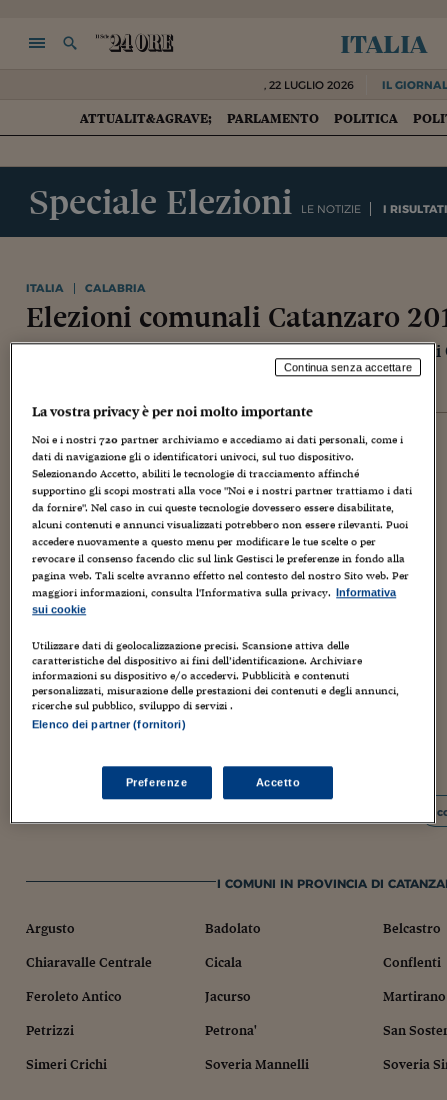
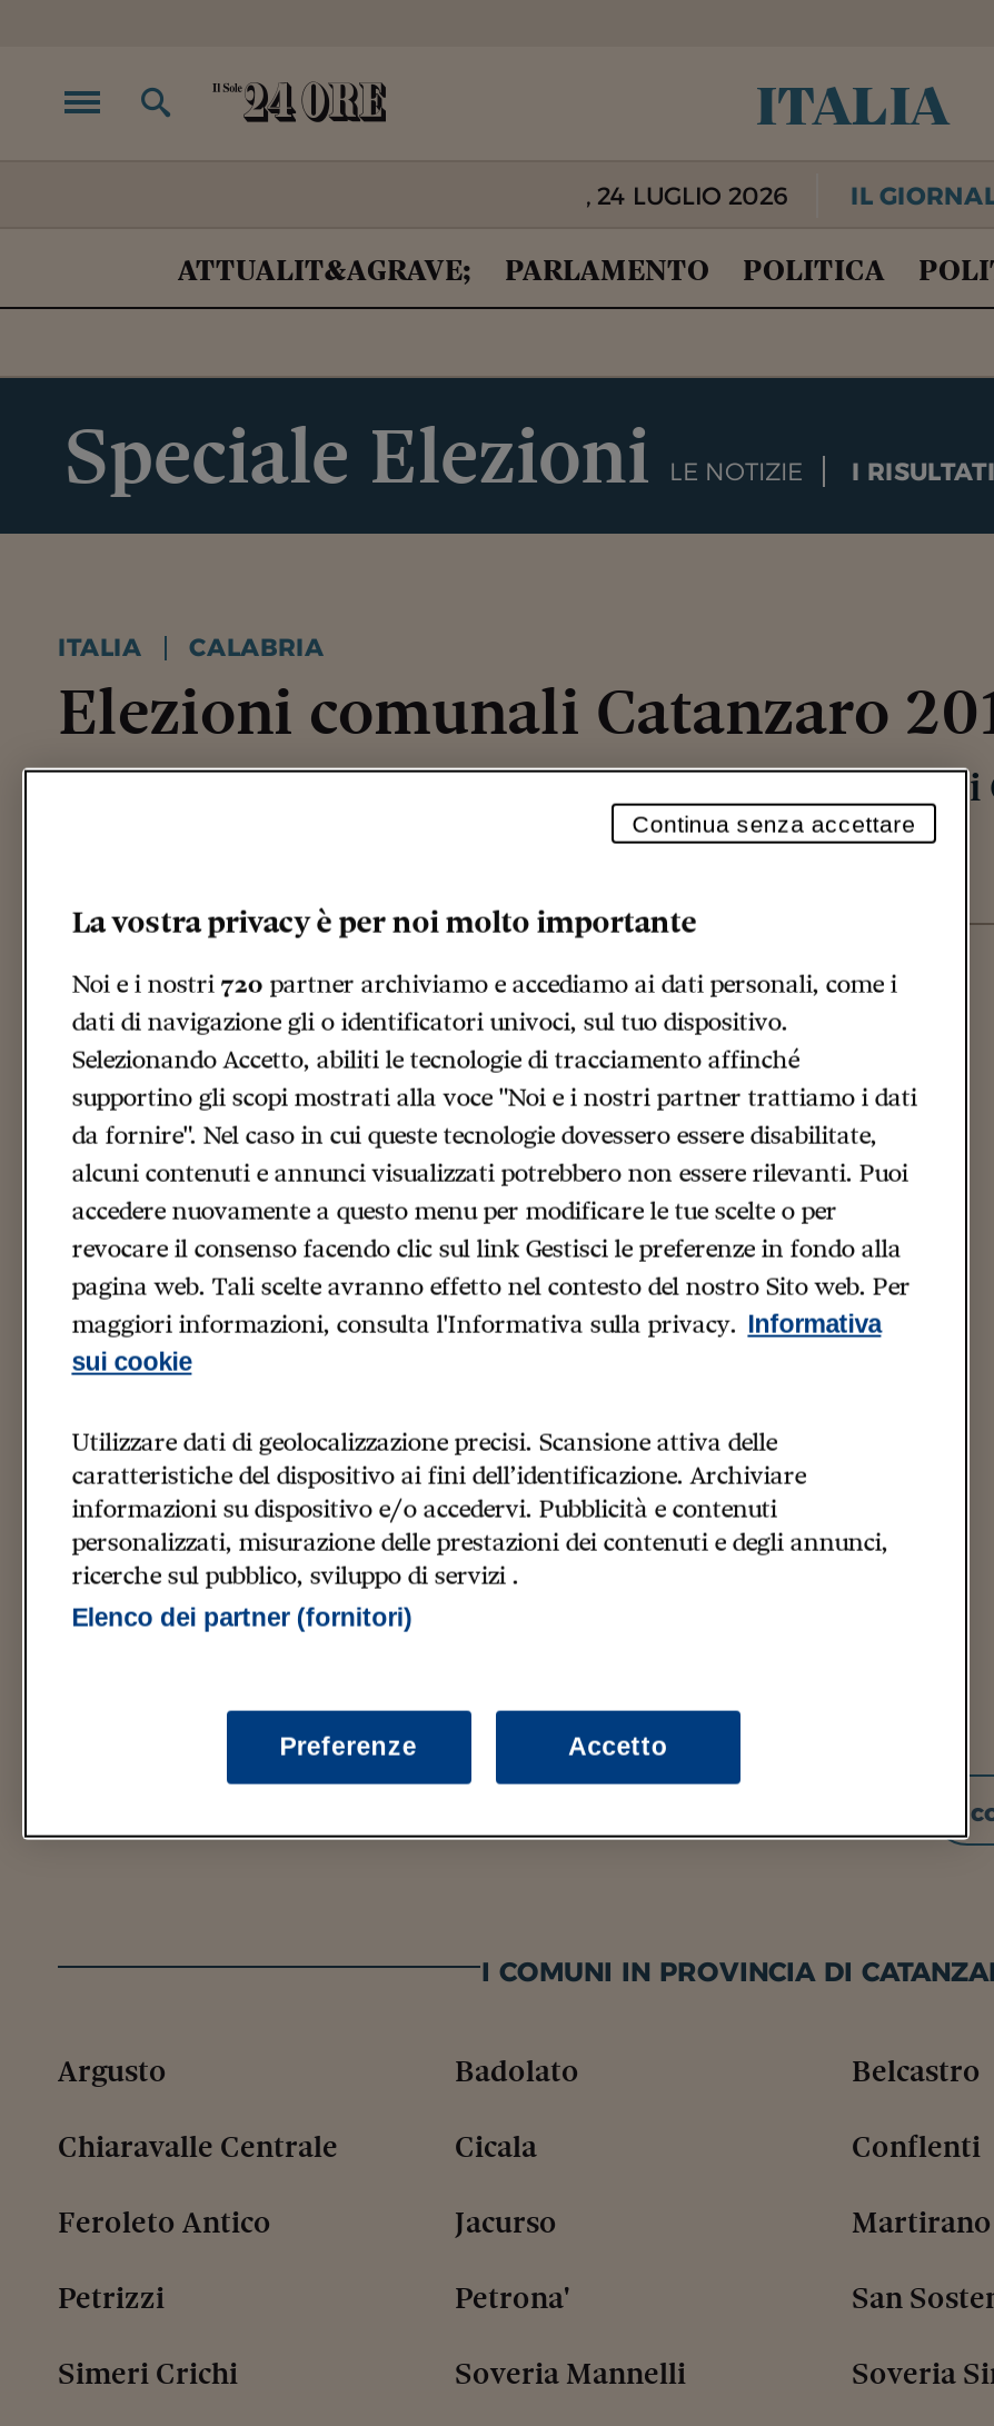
[264,78,354,92] , 22 LUGLIO 2026 -> [586,180,788,211] , 24 LUGLIO 2026

